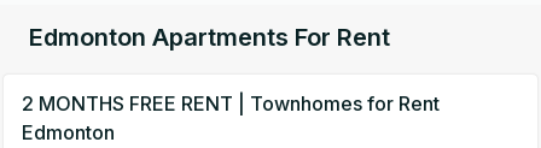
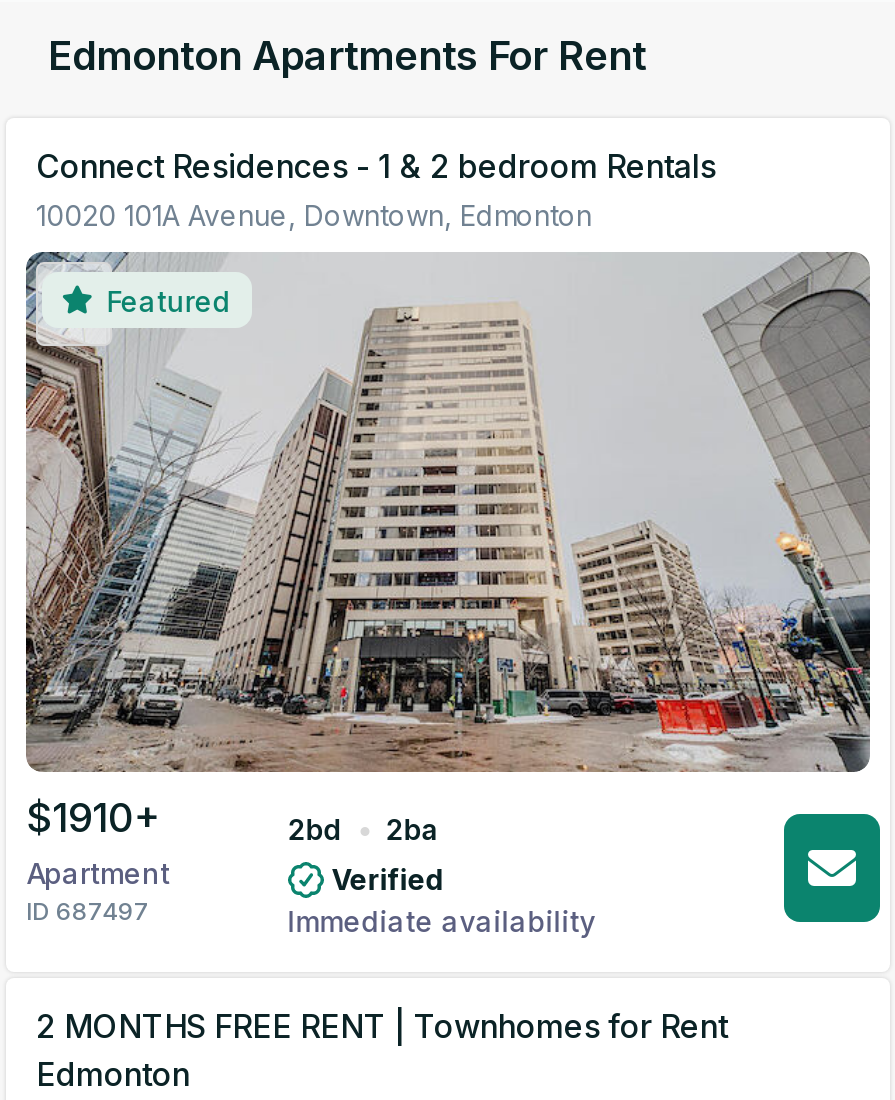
none -> [24,146,872,774] [image] | Connect Residences - 1 & 2 bedroom Rentals | 10020 101A Avenue, Downtown, Edmonton | Featured
none -> [26,794,170,926] $1910+ | Apartment | ID 687497
none -> [288,812,596,938] 2bd • 2ba | Verified | Immediate availability
none -> [782,812,882,924] [image]

